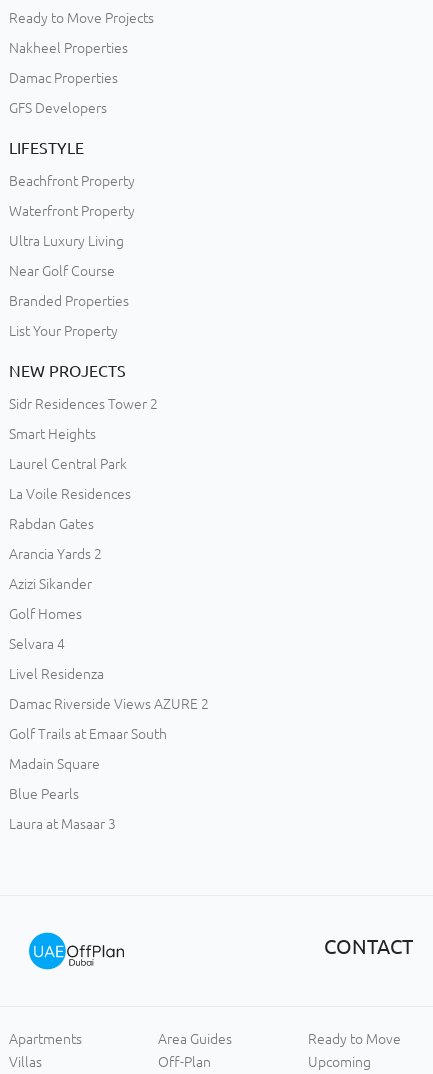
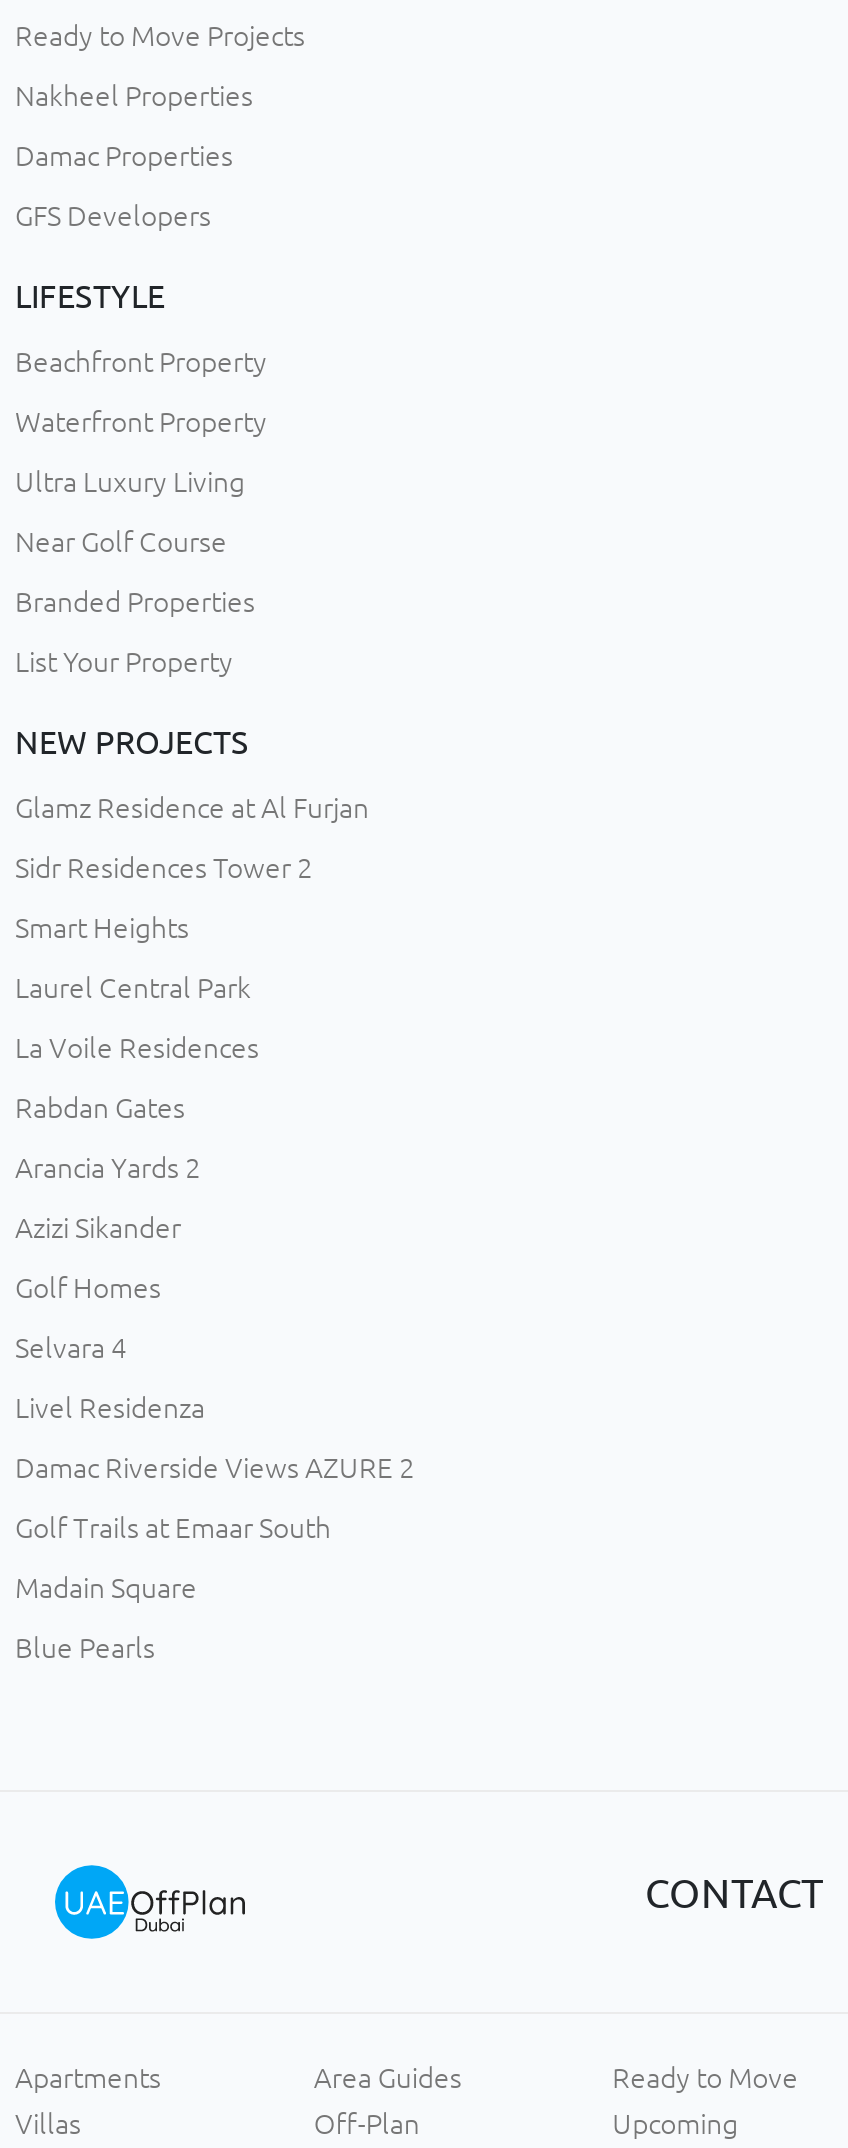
none -> [15,791,369,823] Glamz Residence at Al Furjan
moved [9,395,209,801] -> [15,851,415,1663]: Sidr Residences Tower 2 | Smart Heights | Laurel Central Park | ... | Madain Square | Blue Pearls
[9,815,116,831] Laura at Masaar 3 -> none

